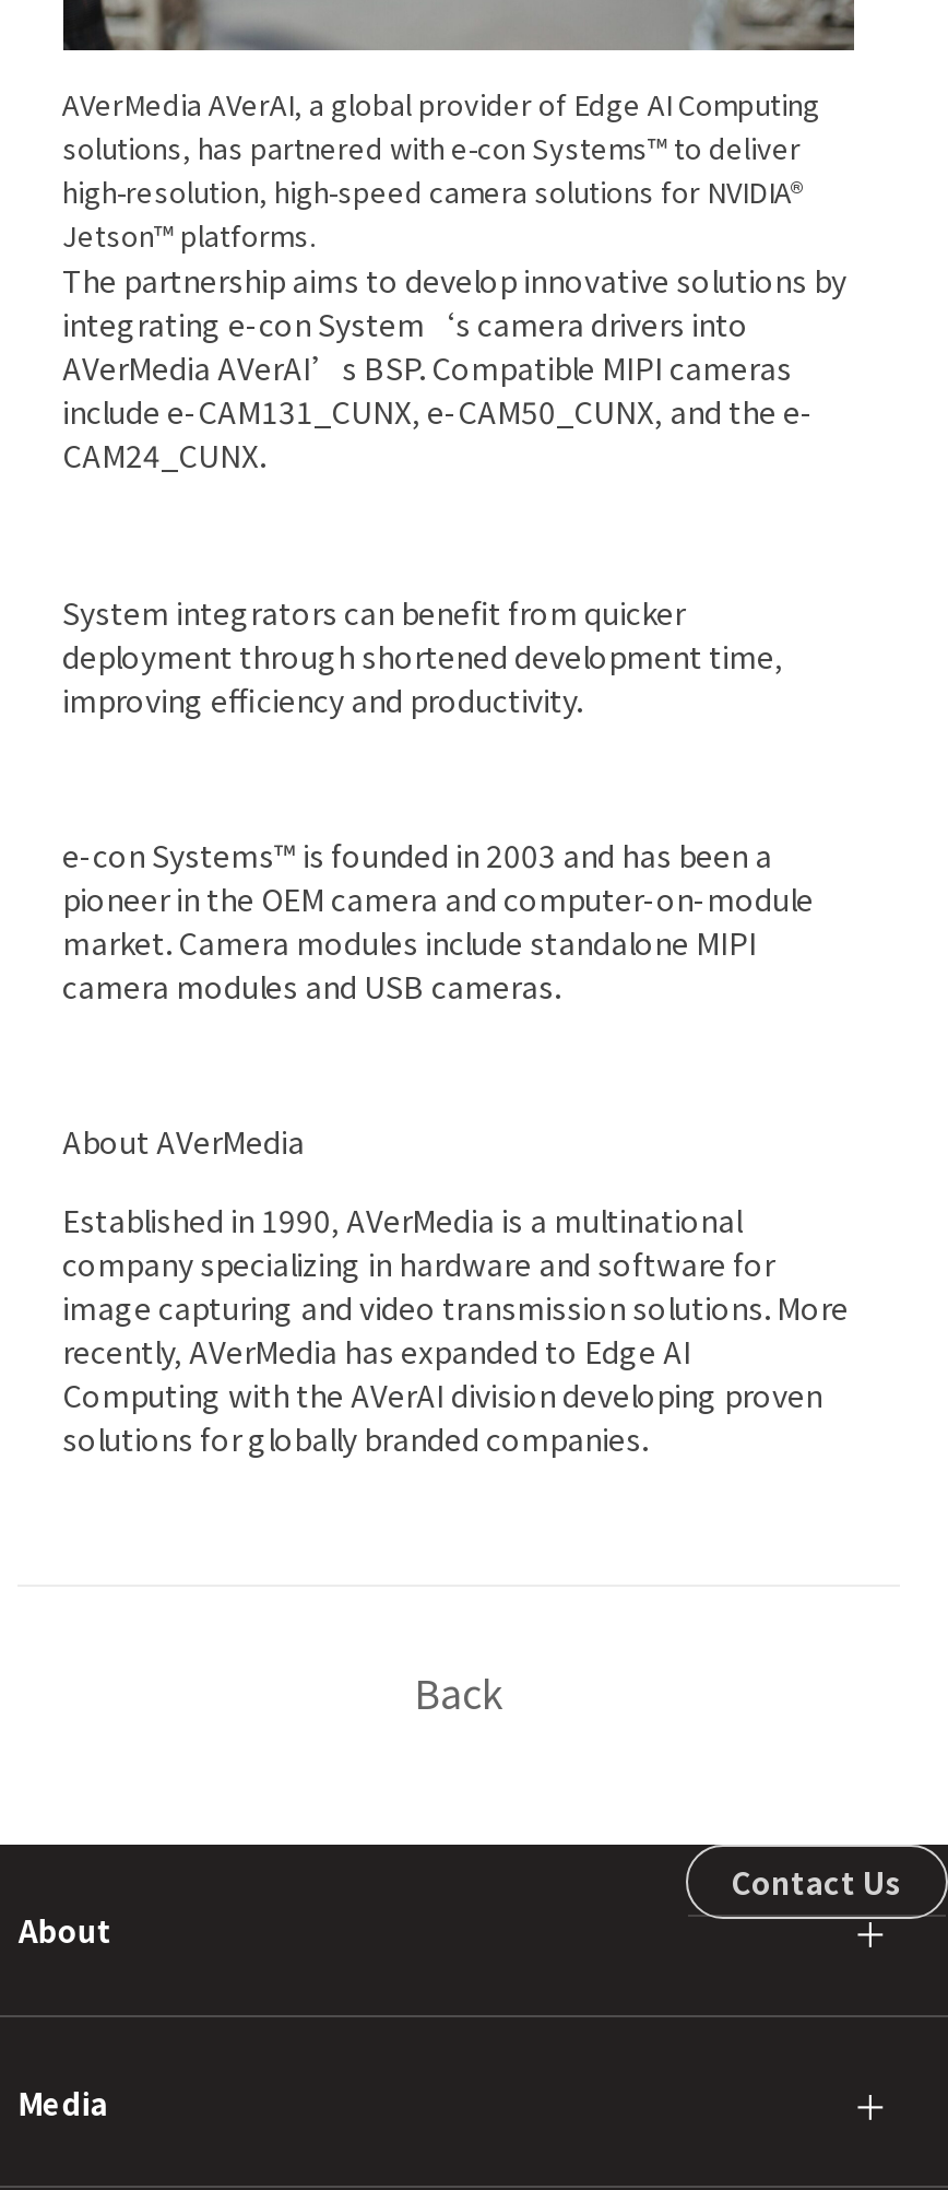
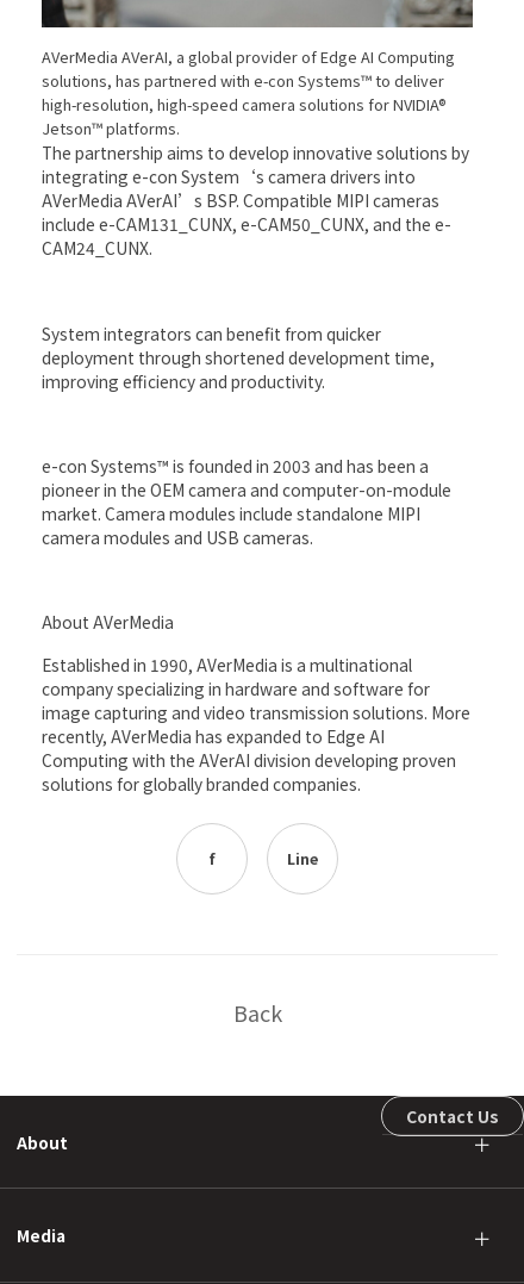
none -> [210,847,318,870] f | Line

